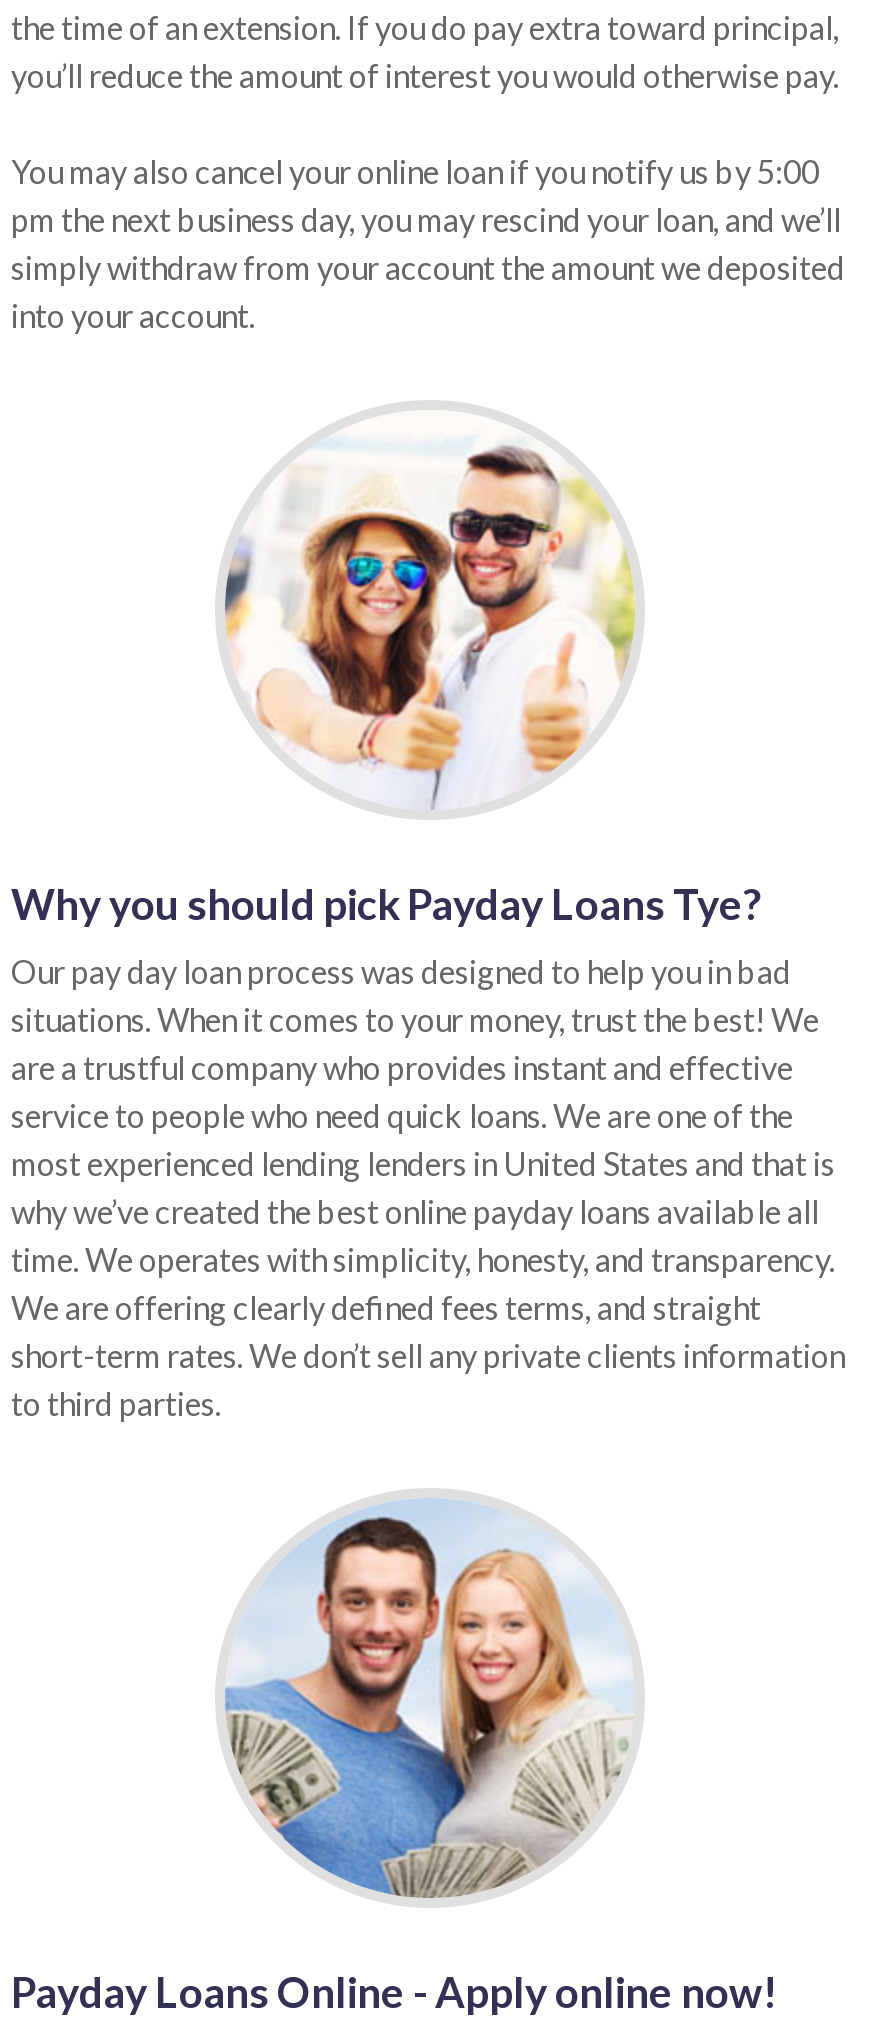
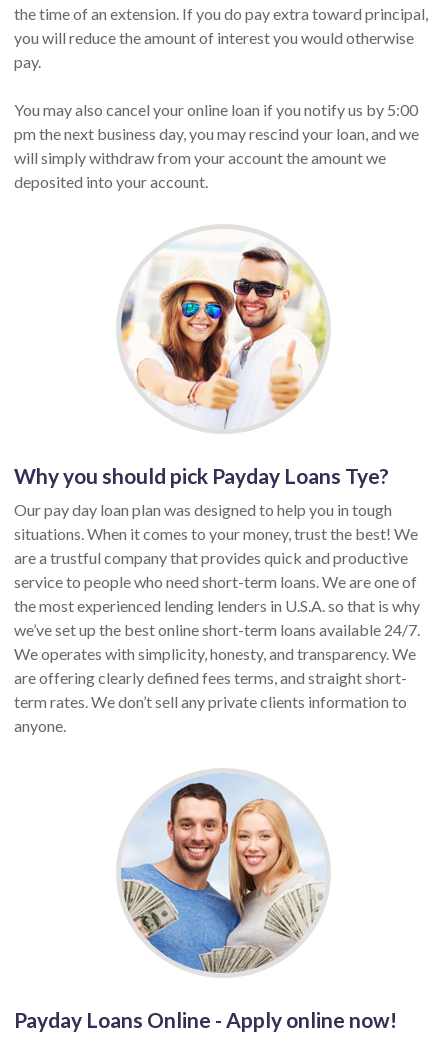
[11,56,839,94] you’ll reduce the amount of interest you would otherwise pay. -> [14,28,414,71] you will reduce the amount of interest you would otherwise | pay.
[11,200,845,334] pm the next business day, you may rescind your loan, and we’ll | simply withdraw from your account the amount we deposited | into your account. -> [14,124,419,191] pm the next business day, you may rescind your loan, and we | will simply withdraw from your account the amount we | deposited into your account.
[11,952,791,990] Our pay day loan process was designed to help you in bad -> [14,500,392,519] Our pay day loan plan was designed to help you in tough
[11,1048,845,1422] are a trustful company who provides instant and effective | service to people who need quick loans. We are one of the | most experienced lending lenders in United States and that is | why we’ve created the best online payday loans available all | time. We operates with simplicity, honesty, and transparency. | We are offering clearly defined fees terms, and straight | short-term rates. We don’t sell any private clients information | to third parties. -> [14,548,420,735] are a trustful company that provides quick and productive | service to people who need short-term loans. We are one of | the most experienced lending lenders in U.S.A. so that is why | we’ve set up the best online short-term loans available 24/7. | We operates with simplicity, honesty, and transparency. We | are offering clearly defined fees terms, and straight short- | term rates. We don’t sell any private clients information to | anyone.

